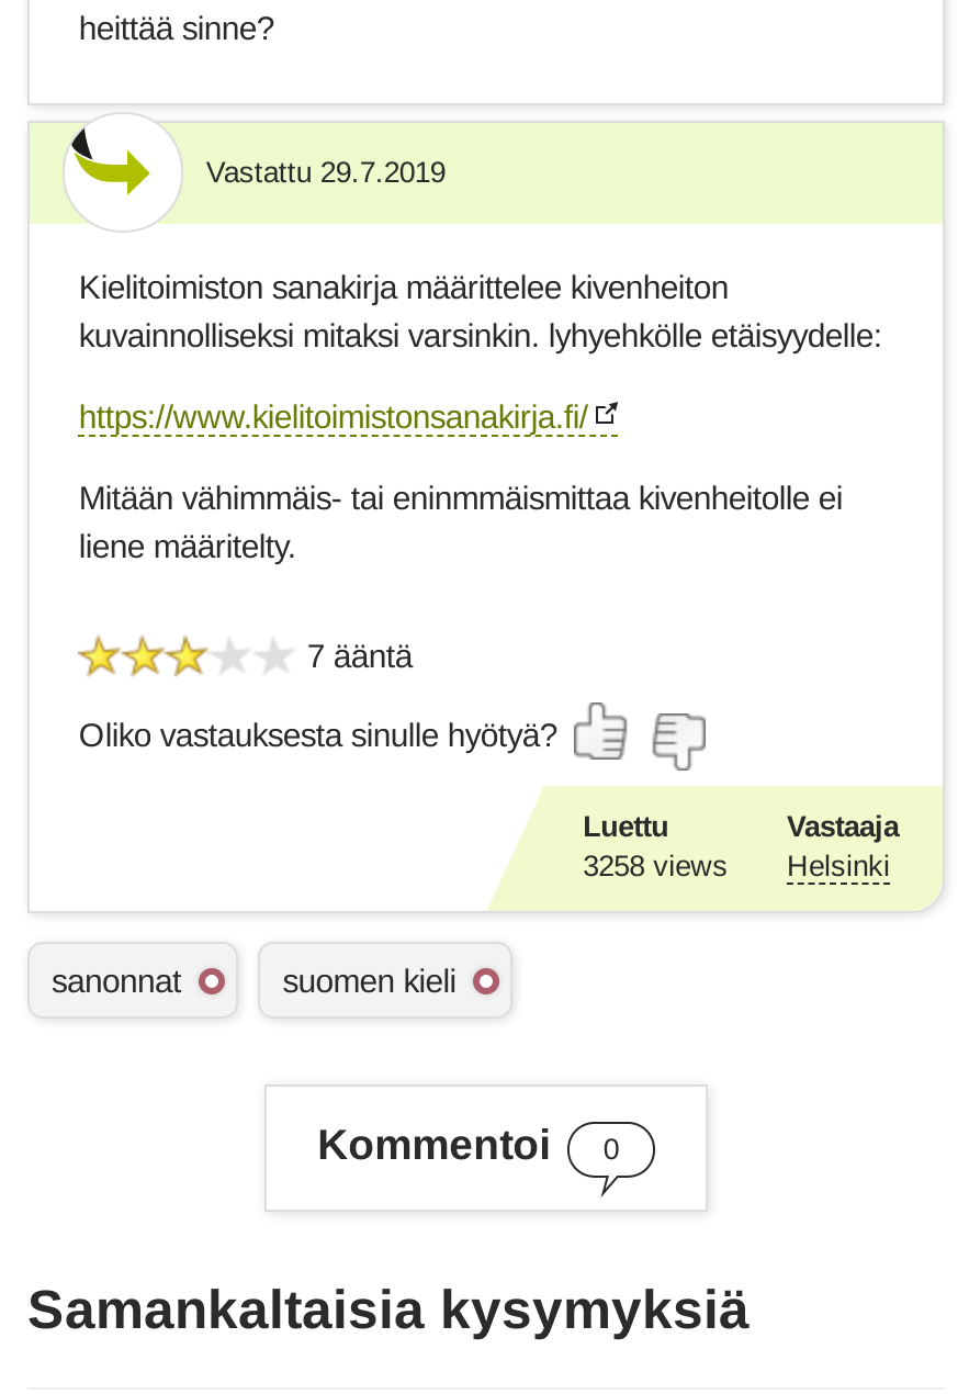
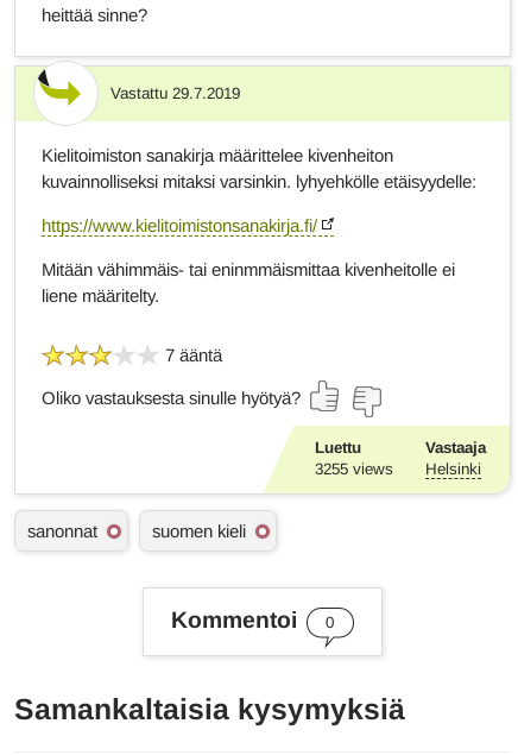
[583,851,890,884] 3258 views Helsinki -> [315,461,481,479] 3255 views Helsinki

